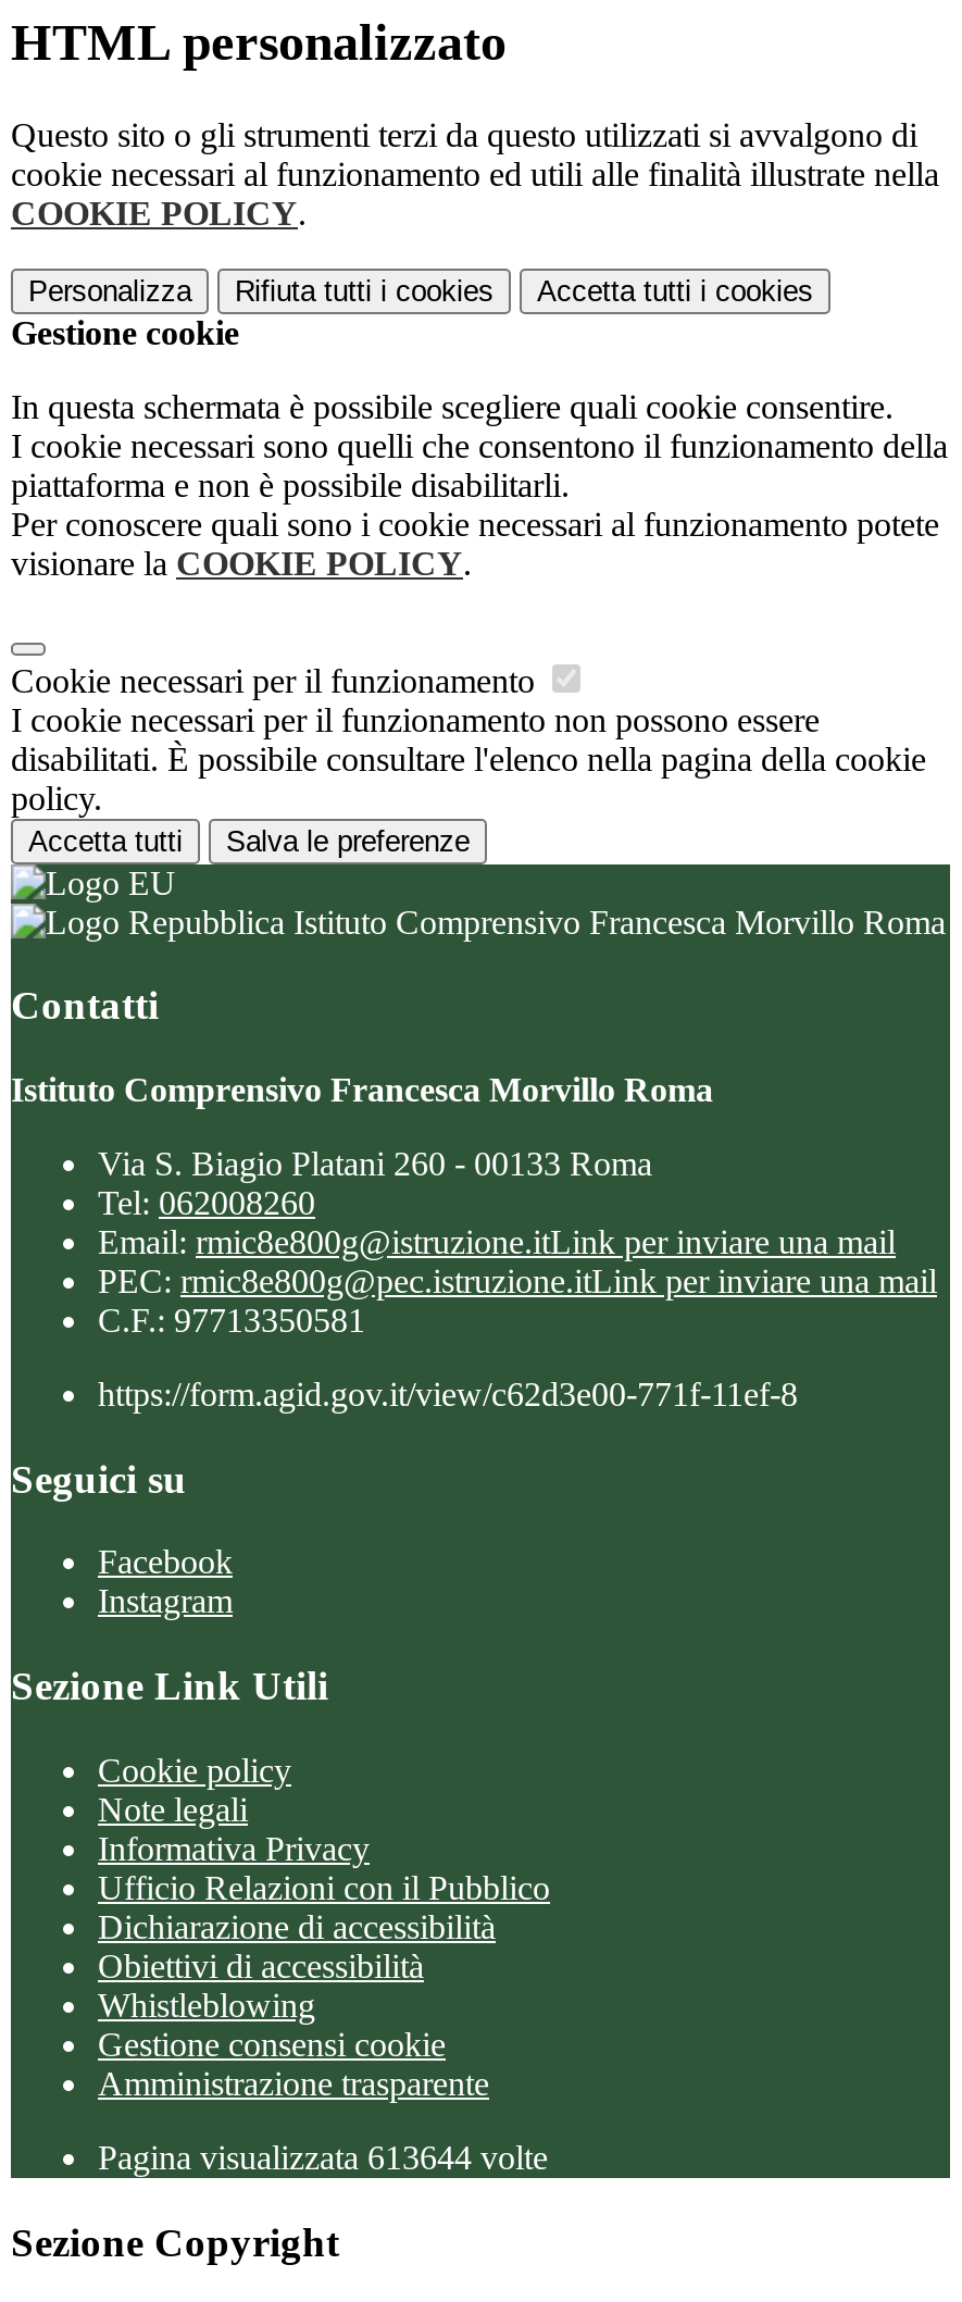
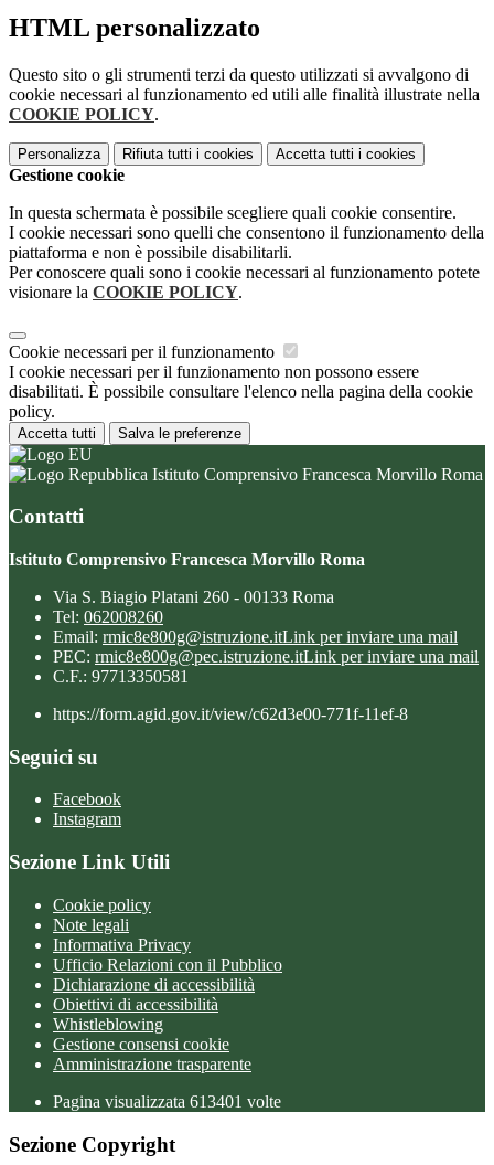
[98,2138,548,2175] Pagina visualizzata 613644 volte -> [53,1092,281,1111] Pagina visualizzata 613401 volte

